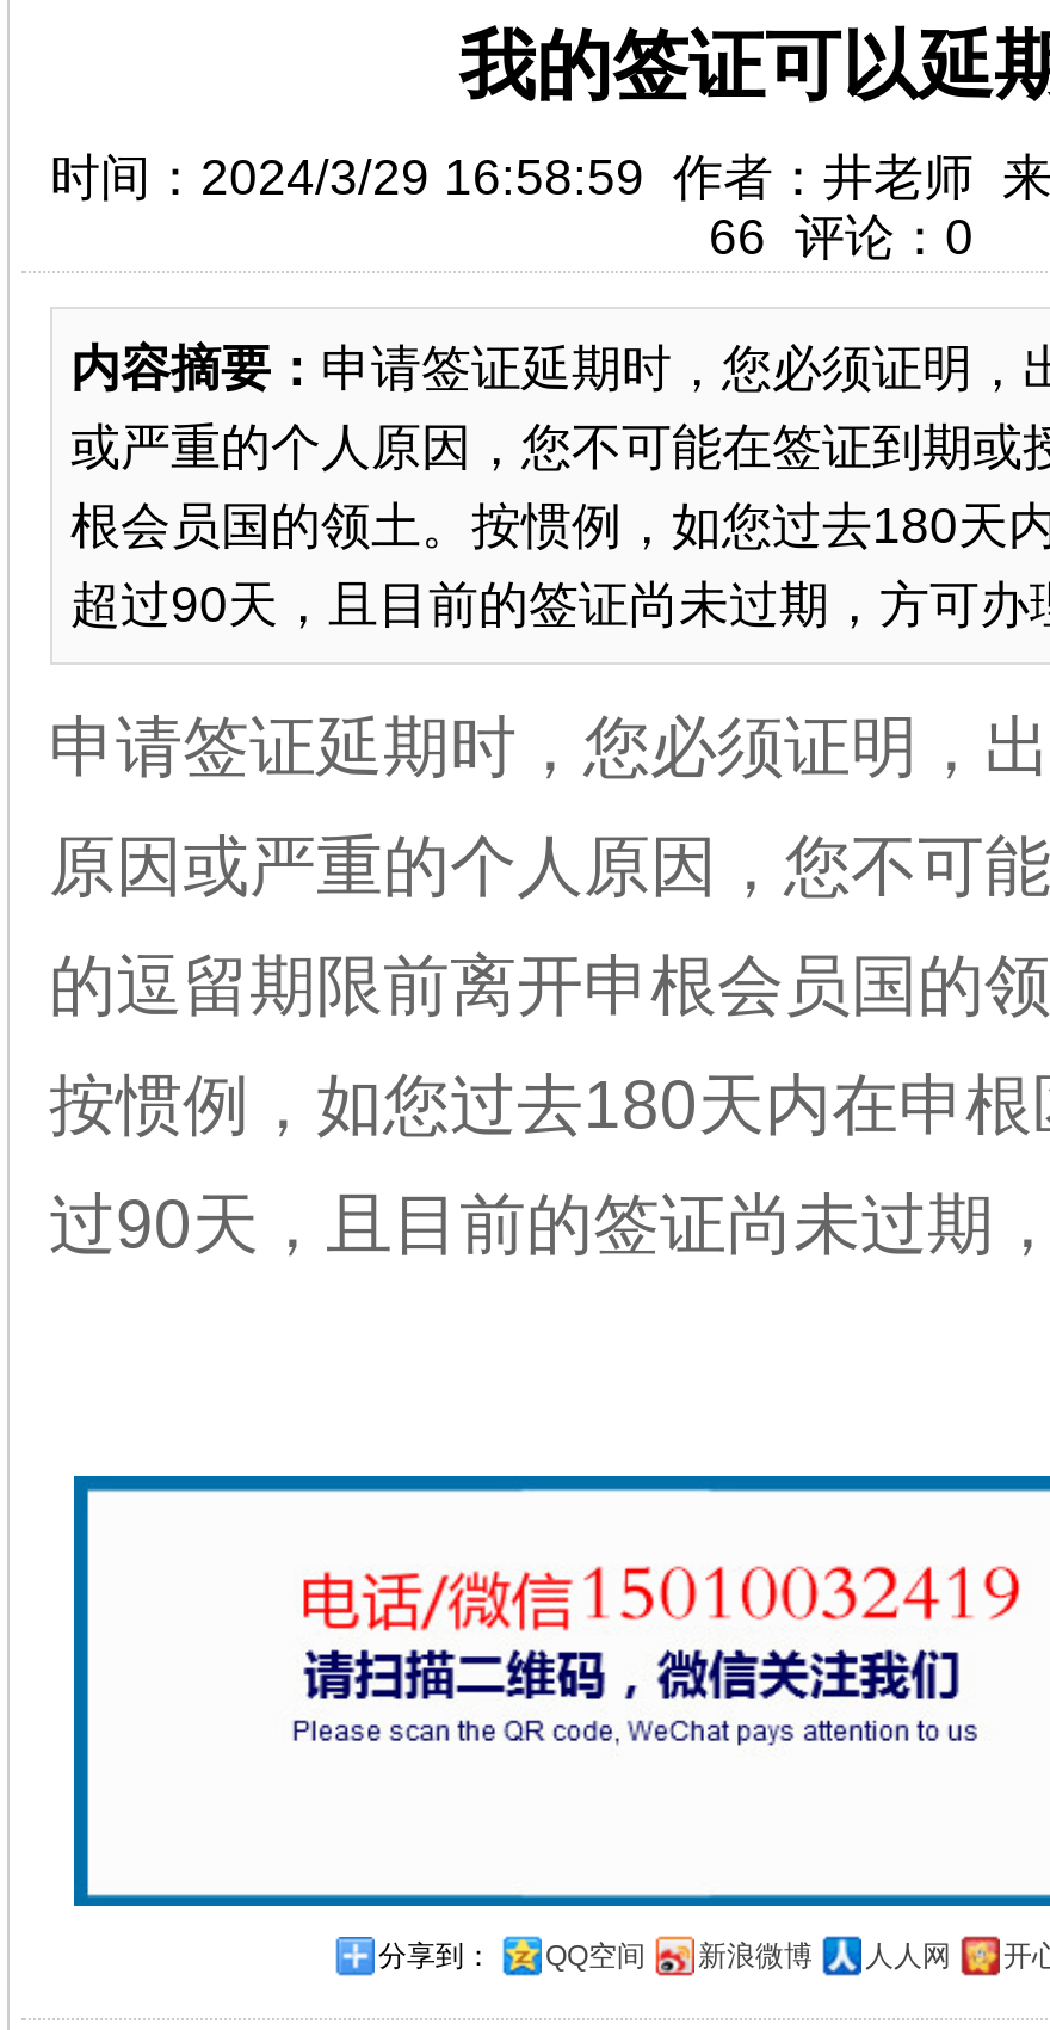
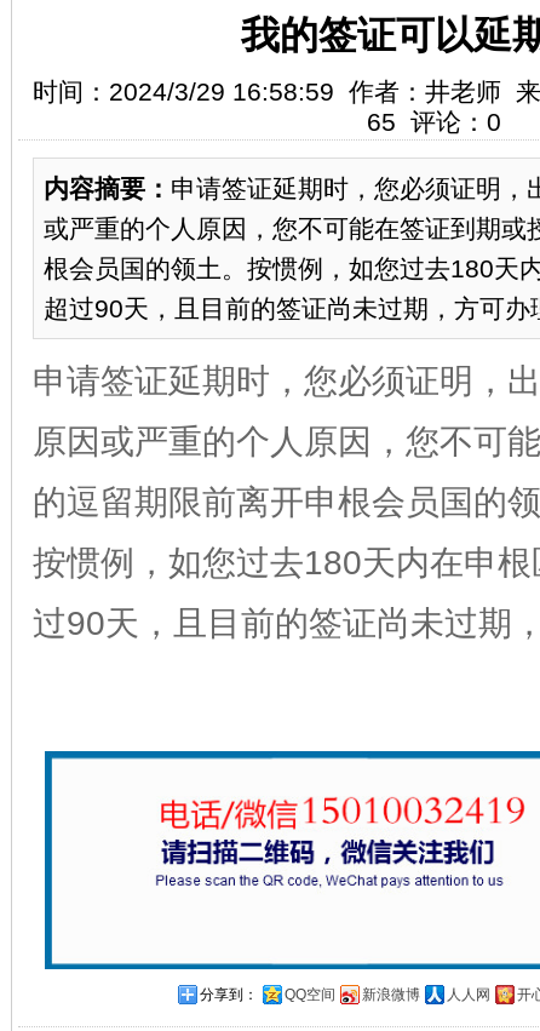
[709,209,974,264] 66 评论：0 -> [367,108,501,136] 65 评论：0

